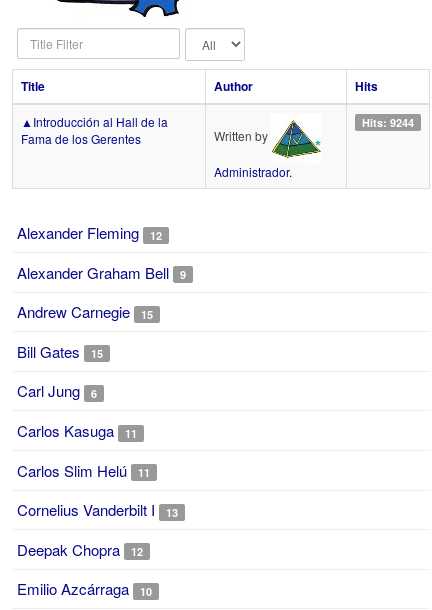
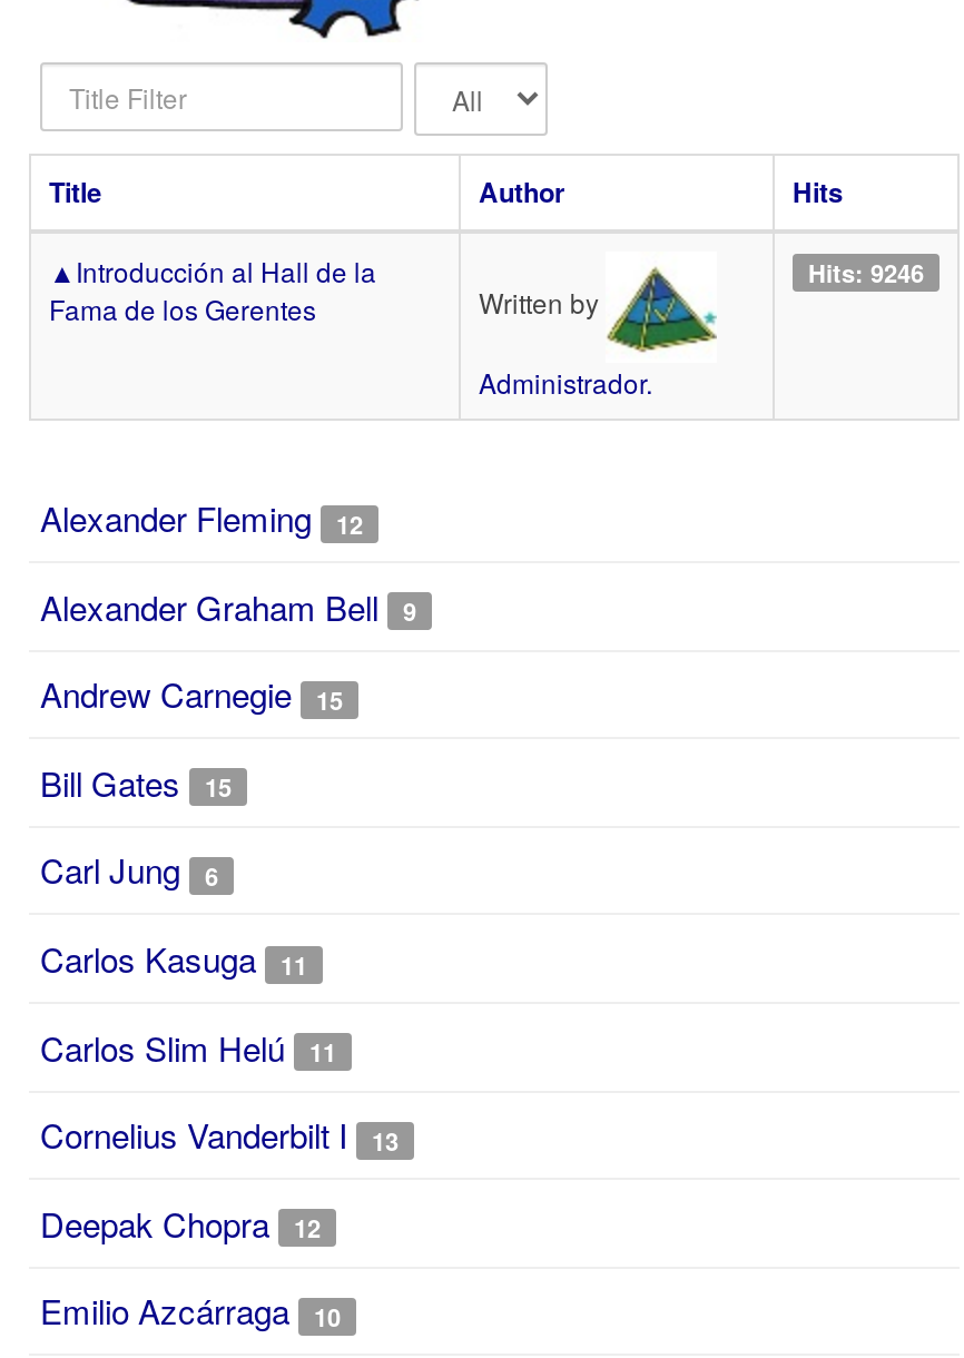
[362,115,414,130] Hits: 9244 -> [808,255,924,289] Hits: 9246

